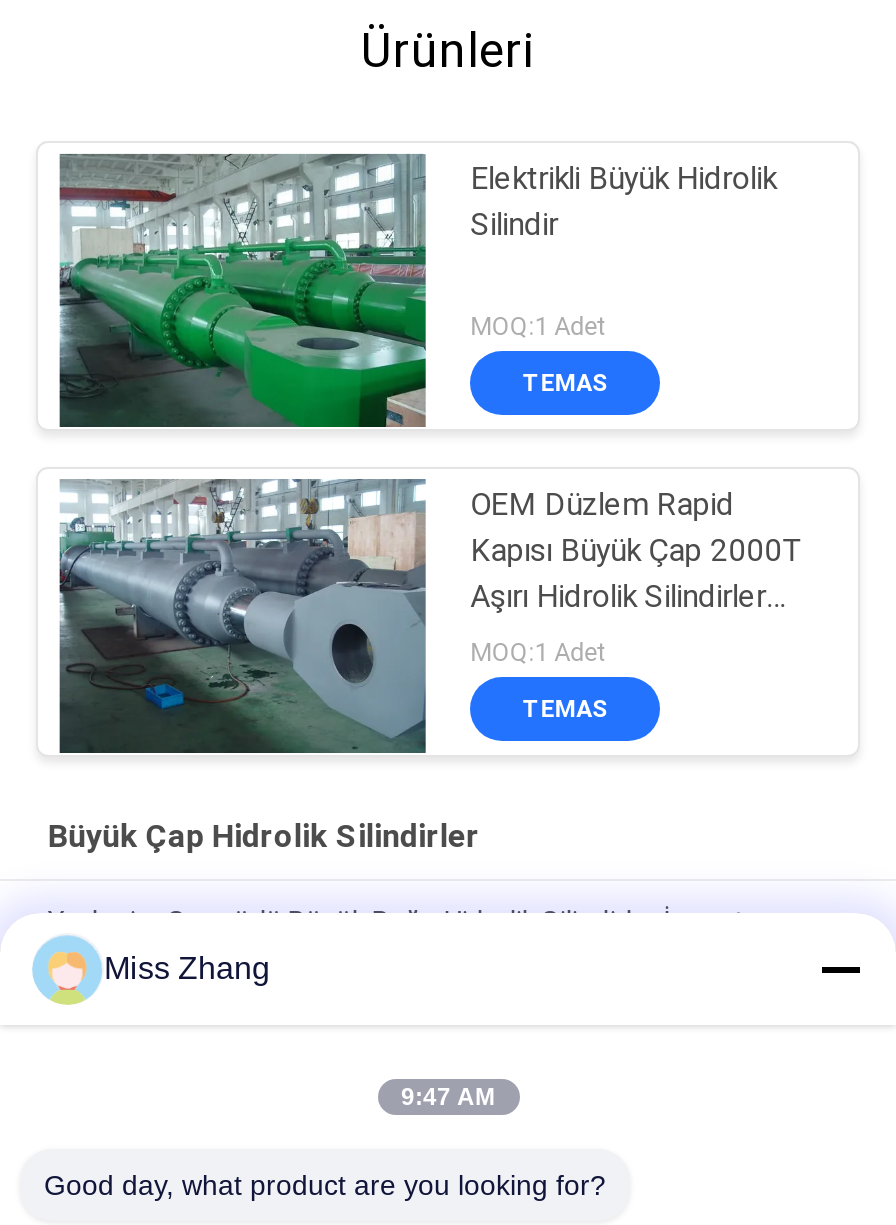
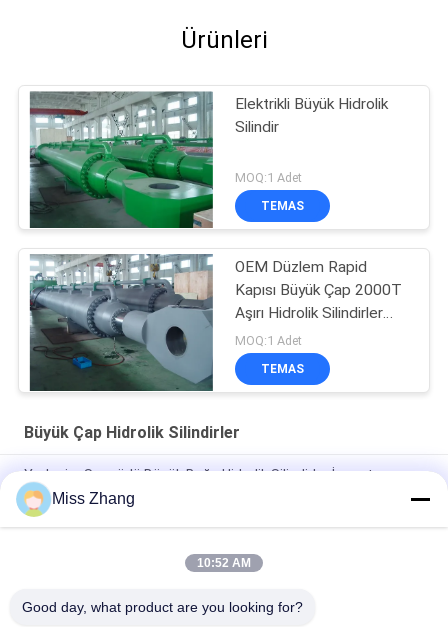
[401,1083,495,1111] 9:47 AM -> [197,556,251,570] 10:52 AM

